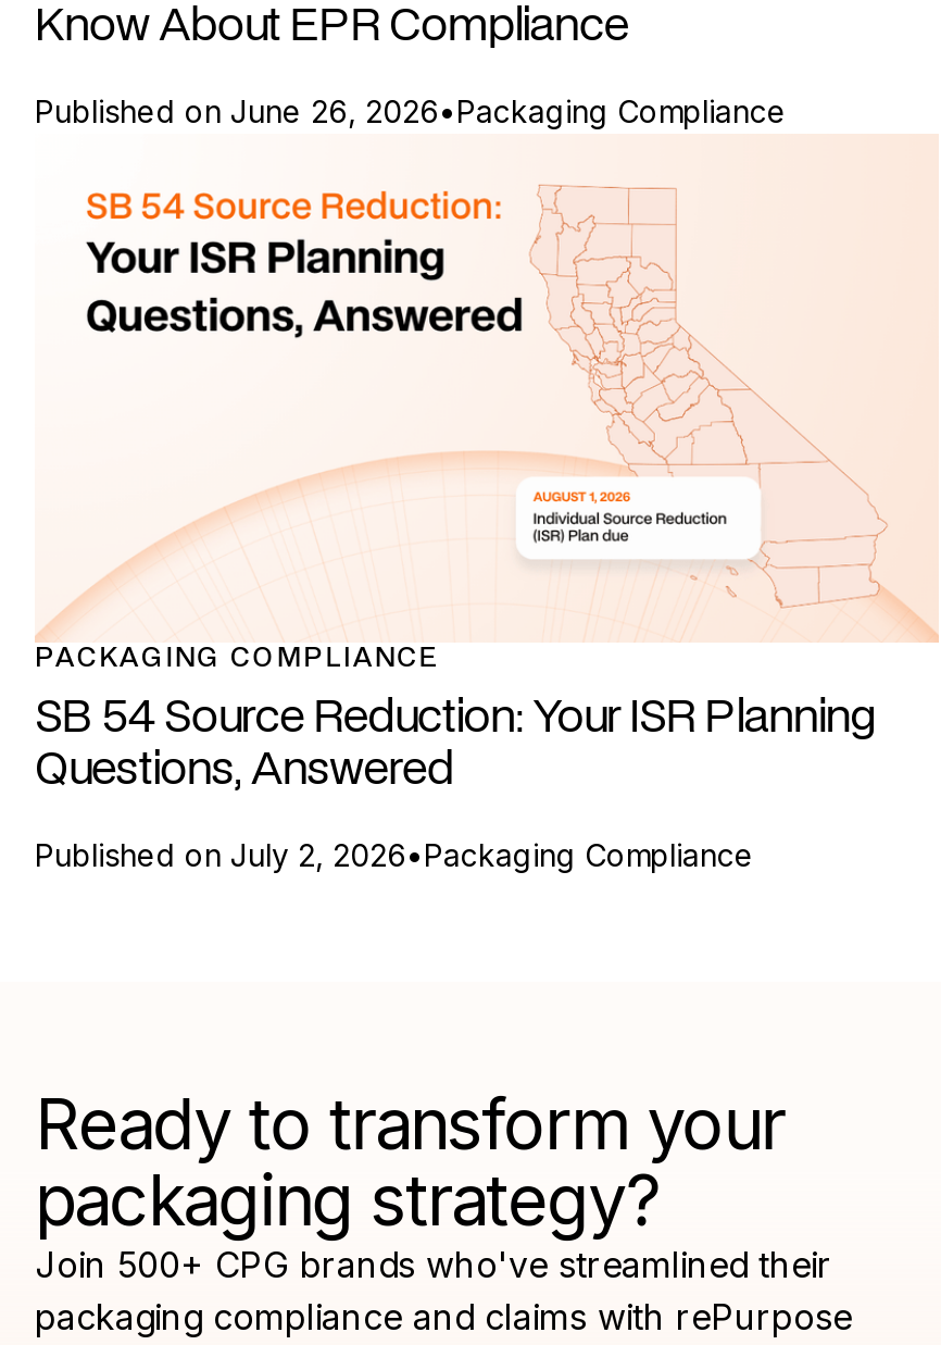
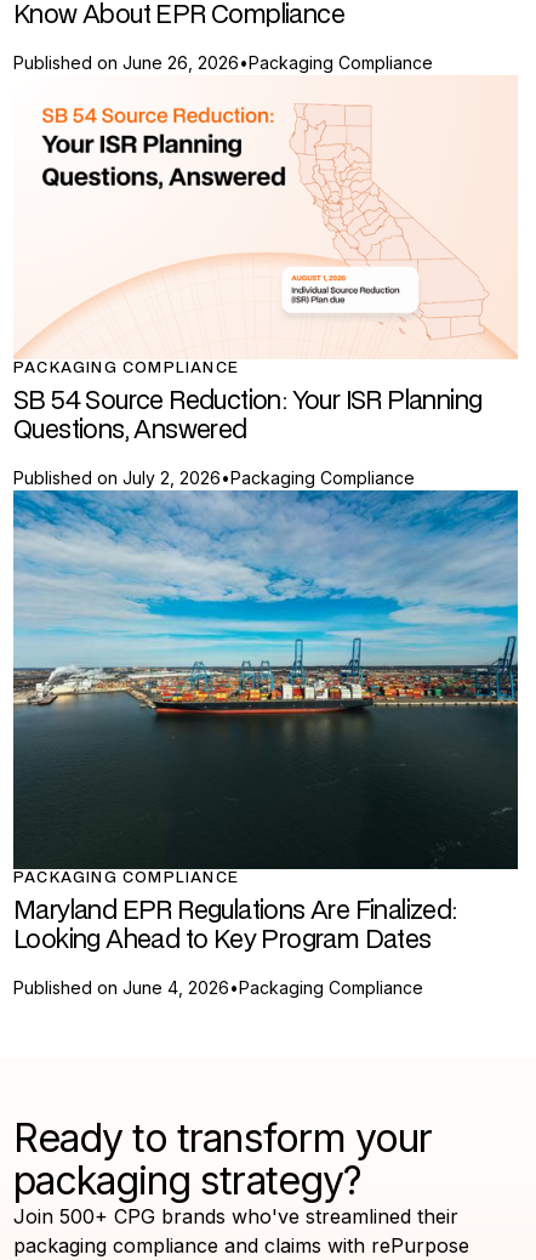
none -> [12,489,519,997] [image] | PACKAGING COMPLIANCE | Maryland EPR Regulations Are Finalized: | Looking Ahead to Key Program Dates | Published on June 4, 2026 • Packaging Compliance

